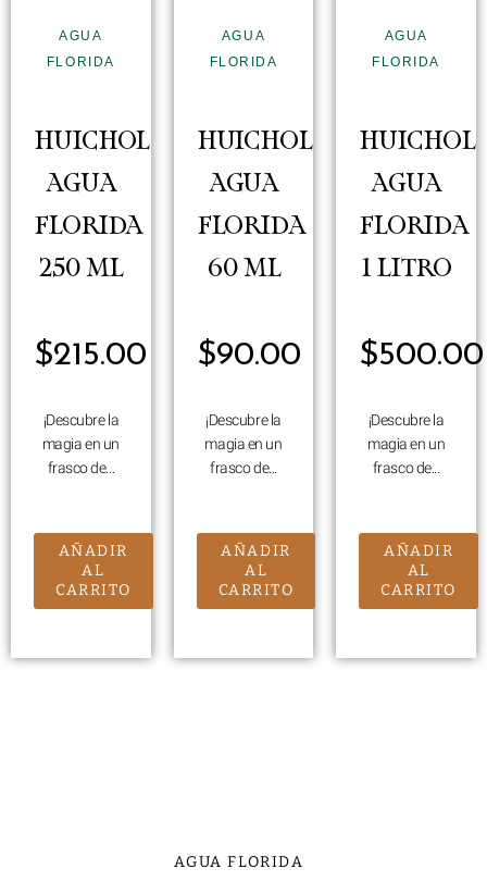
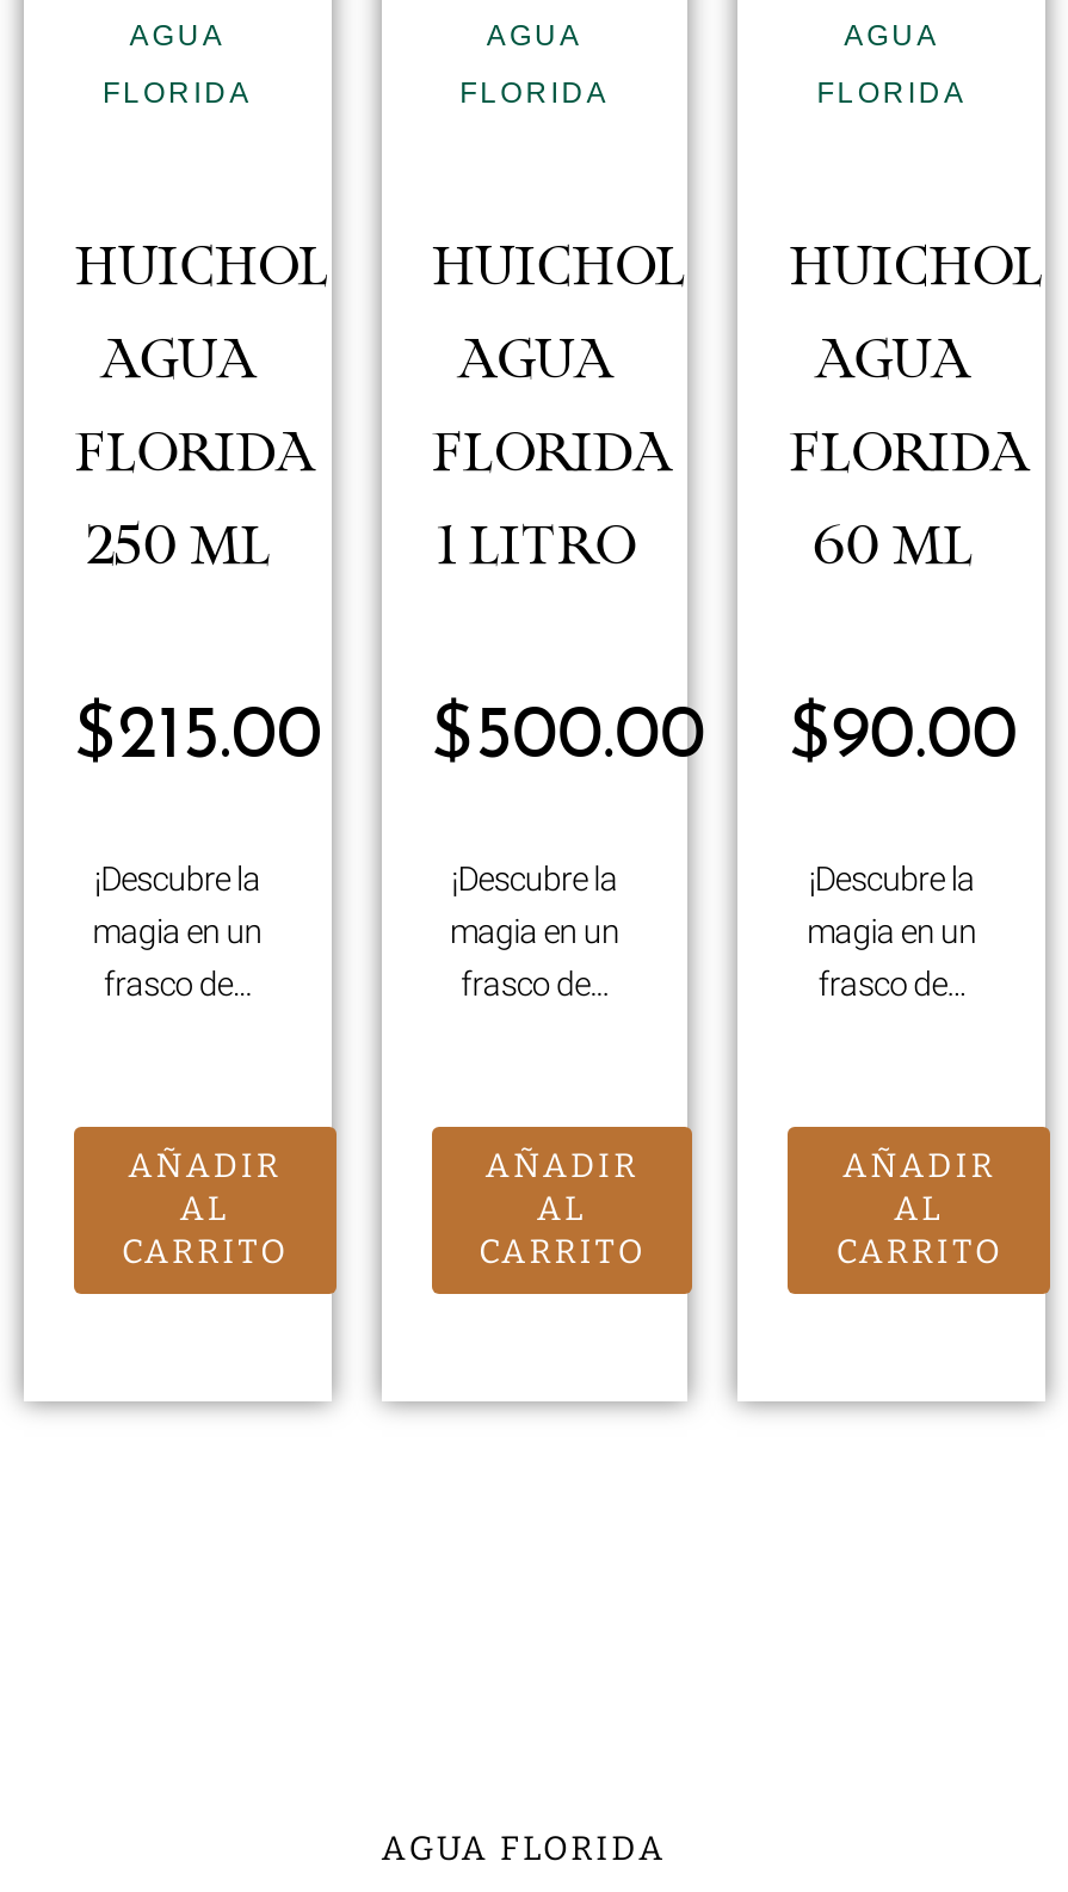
[207,256,280,283] 60 ML -> [435,518,634,578] 1 LITRO
[361,256,451,283] 1 LITRO -> [811,518,972,578] 60 ML
[196,339,301,373] $90.00 -> [431,702,706,776] $500.00
[359,339,484,373] $500.00 -> [788,702,1017,776] $90.00

